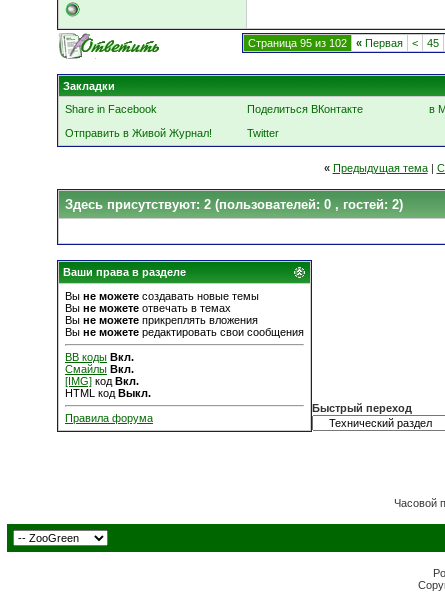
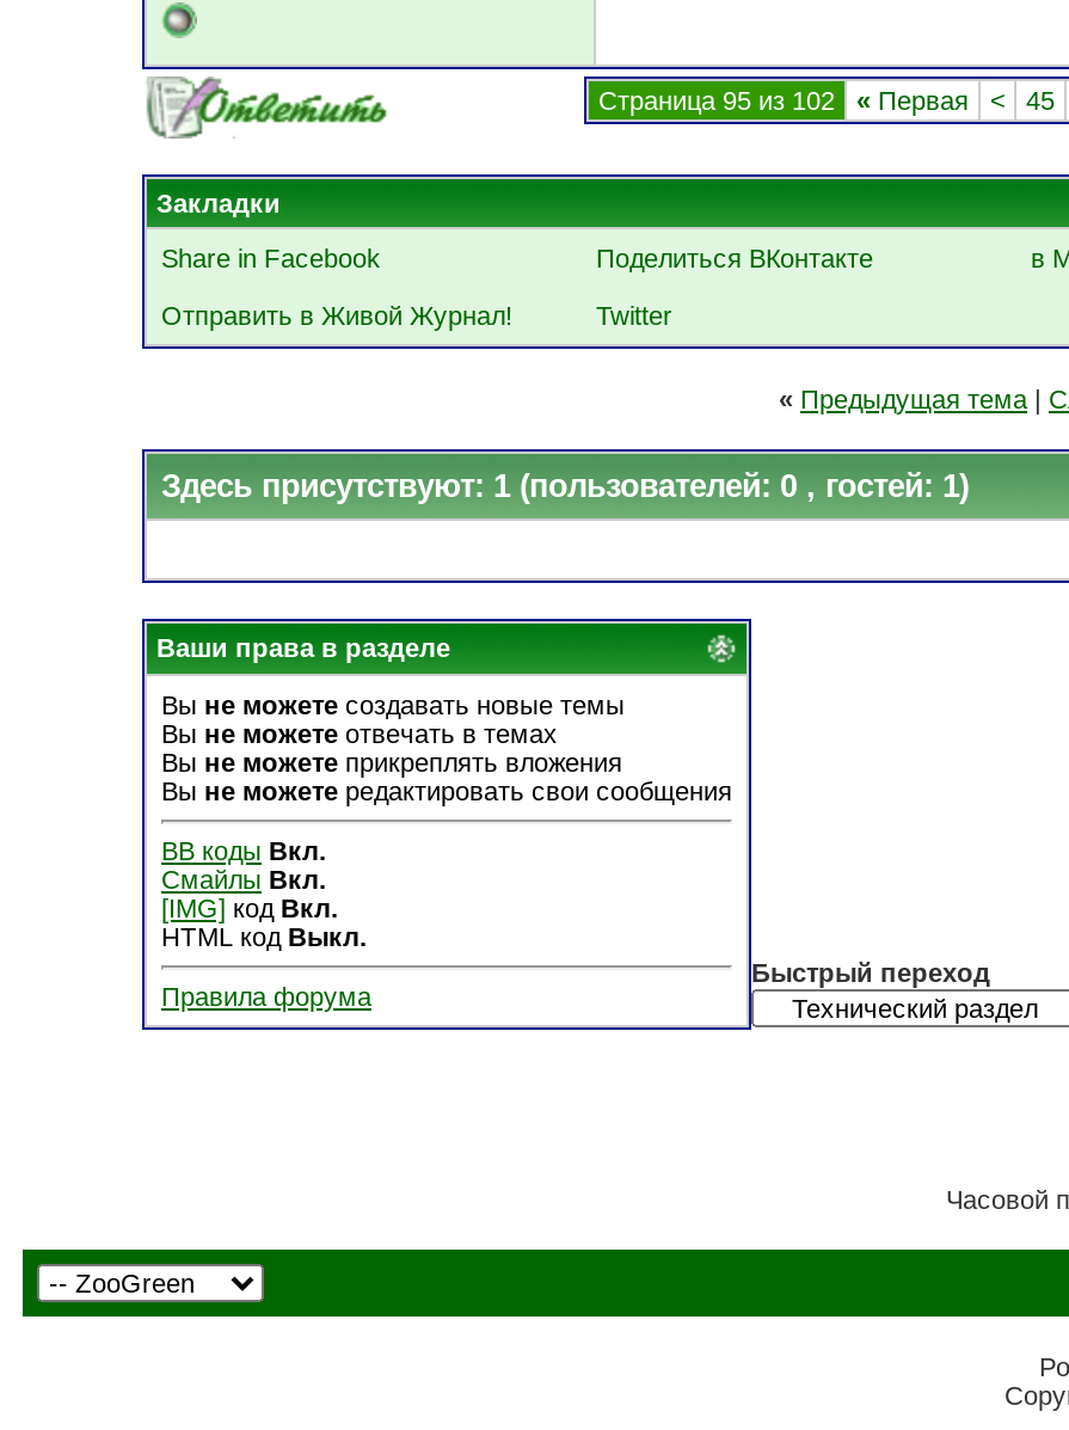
[65,197,403,212] Здесь присутствуют: 2 (пользователей: 0 , гостей: 2) -> [161,468,969,504] Здесь присутствуют: 1 (пользователей: 0 , гостей: 1)

